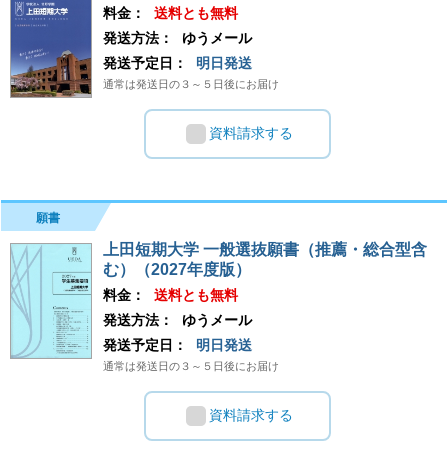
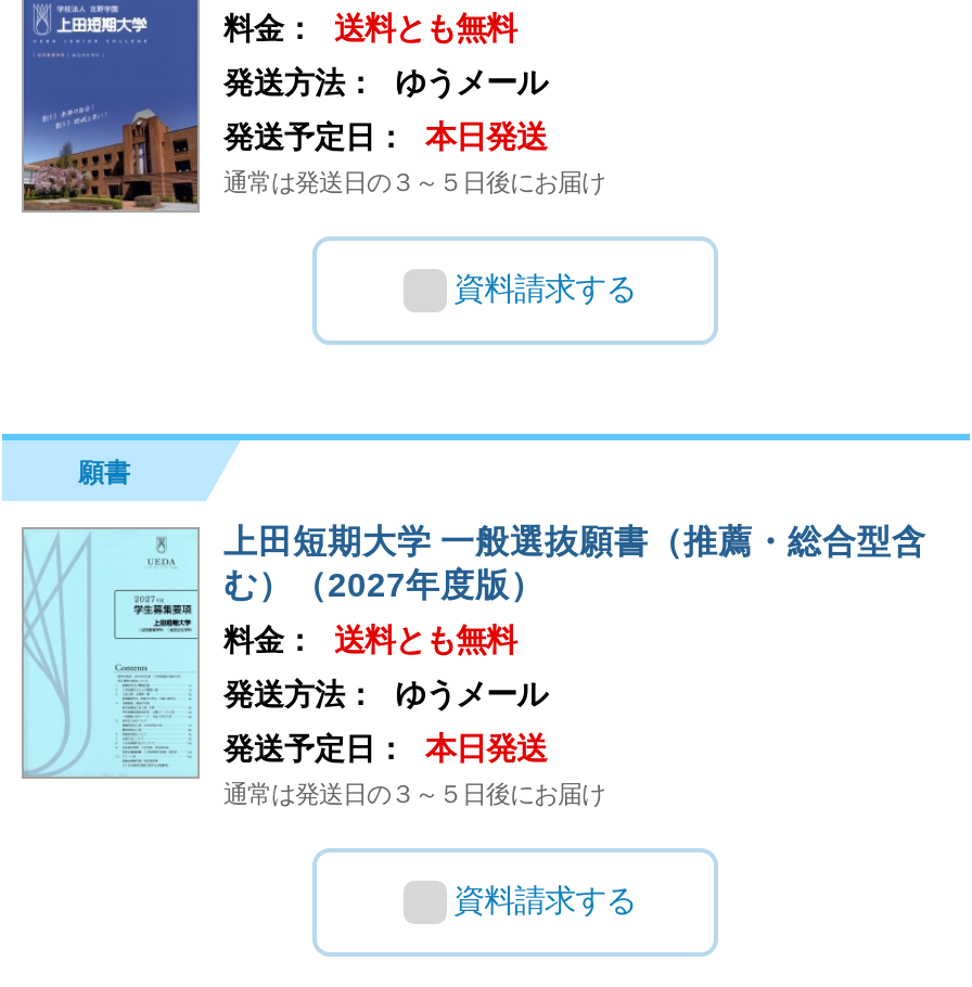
[103,55,252,71] 発送予定日： 明日発送 -> [223,118,547,153] 発送予定日： 本日発送
[103,337,252,353] 発送予定日： 明日発送 -> [223,730,547,765] 発送予定日： 本日発送

